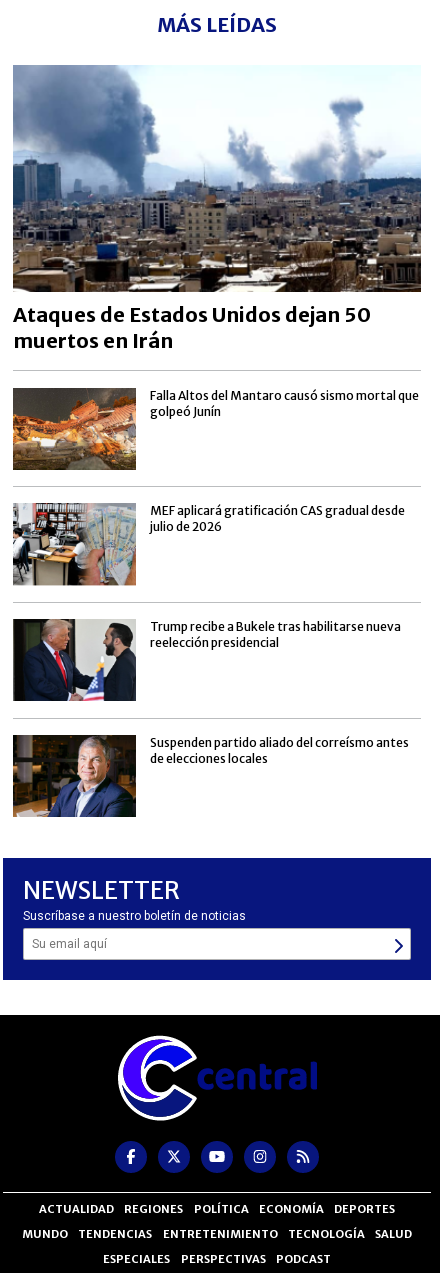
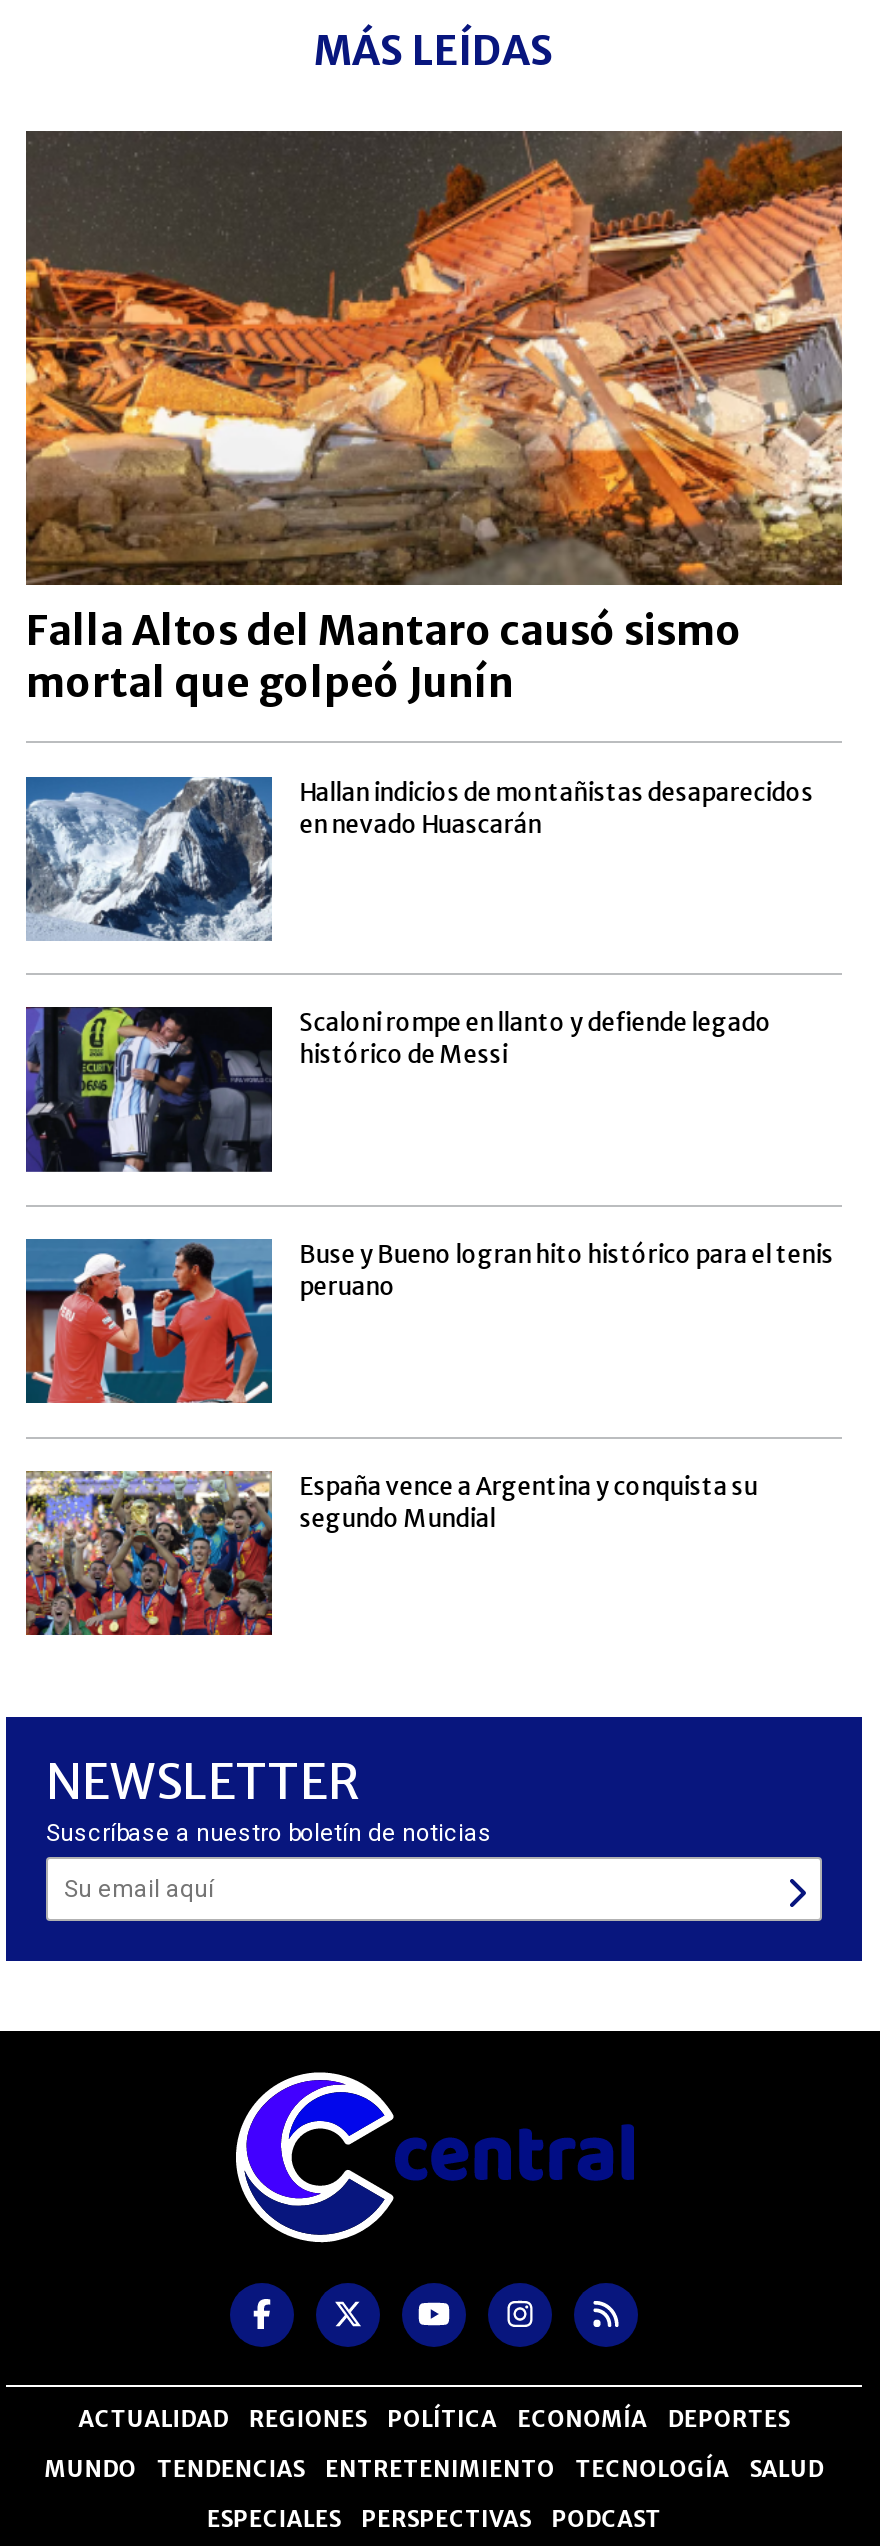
[12,65,422,353] [image] | Ataques de Estados Unidos dejan 50 | muertos en Irán -> [24,129,844,707] [image] | Falla Altos del Mantaro causó sismo | mortal que golpeó Junín
[12,387,419,471] [image] | Falla Altos del Mantaro causó sismo mortal que | golpeó Junín -> [24,775,814,941] [image] | Hallan indicios de montañistas desaparecidos | en nevado Huascarán
[12,502,405,586] [image] | MEF aplicará gratificación CAS gradual desde | julio de 2026 -> [24,1005,772,1173] [image] | Scaloni rompe en llanto y defiende legado | histórico de Messi
[12,618,401,702] [image] | Trump recibe a Bukele tras habilitarse nueva | reelección presidencial -> [24,1237,834,1405] [image] | Buse y Bueno logran hito histórico para el tenis | peruano
[12,734,409,818] [image] | Suspenden partido aliado del correísmo antes | de elecciones locales -> [24,1469,758,1637] [image] | España vence a Argentina y conquista su | segundo Mundial

